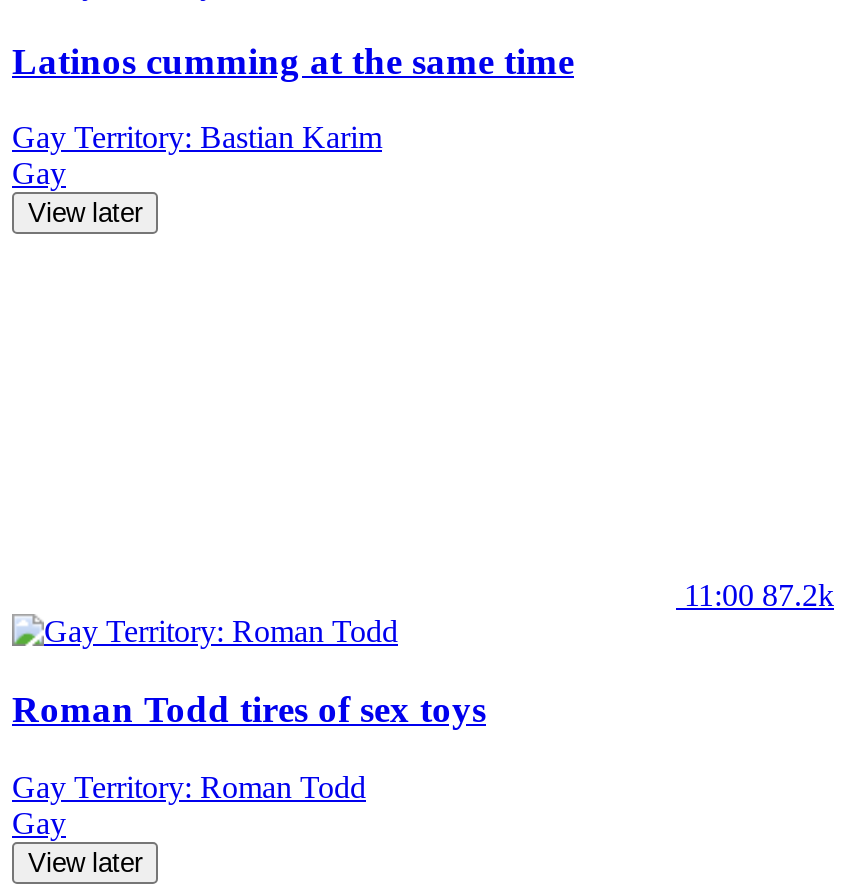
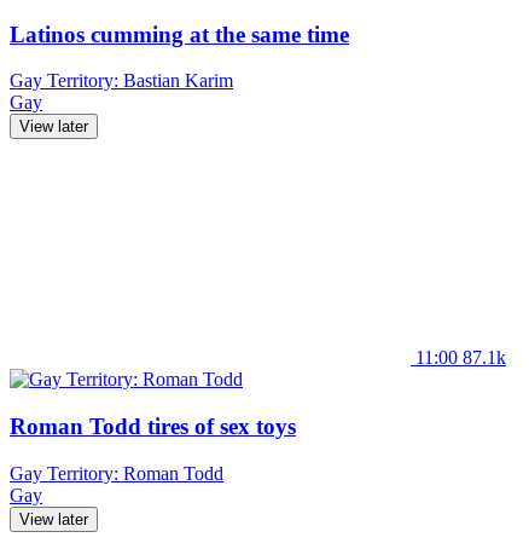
[684,579,834,613] 11:00 87.2k -> [415,347,506,368] 11:00 87.1k

